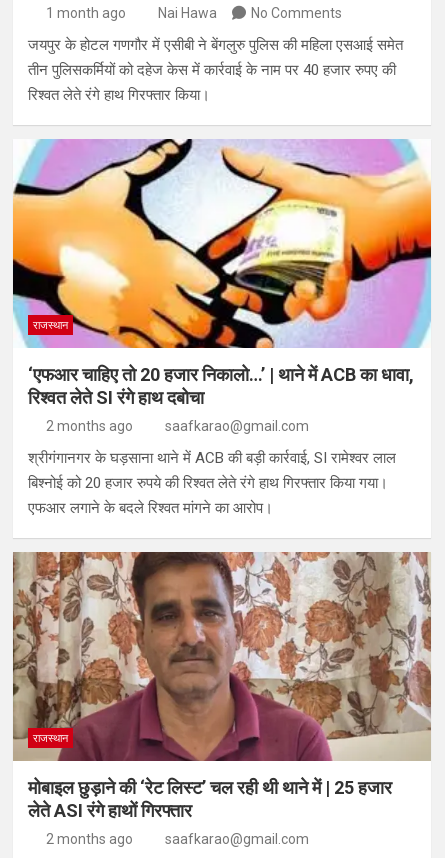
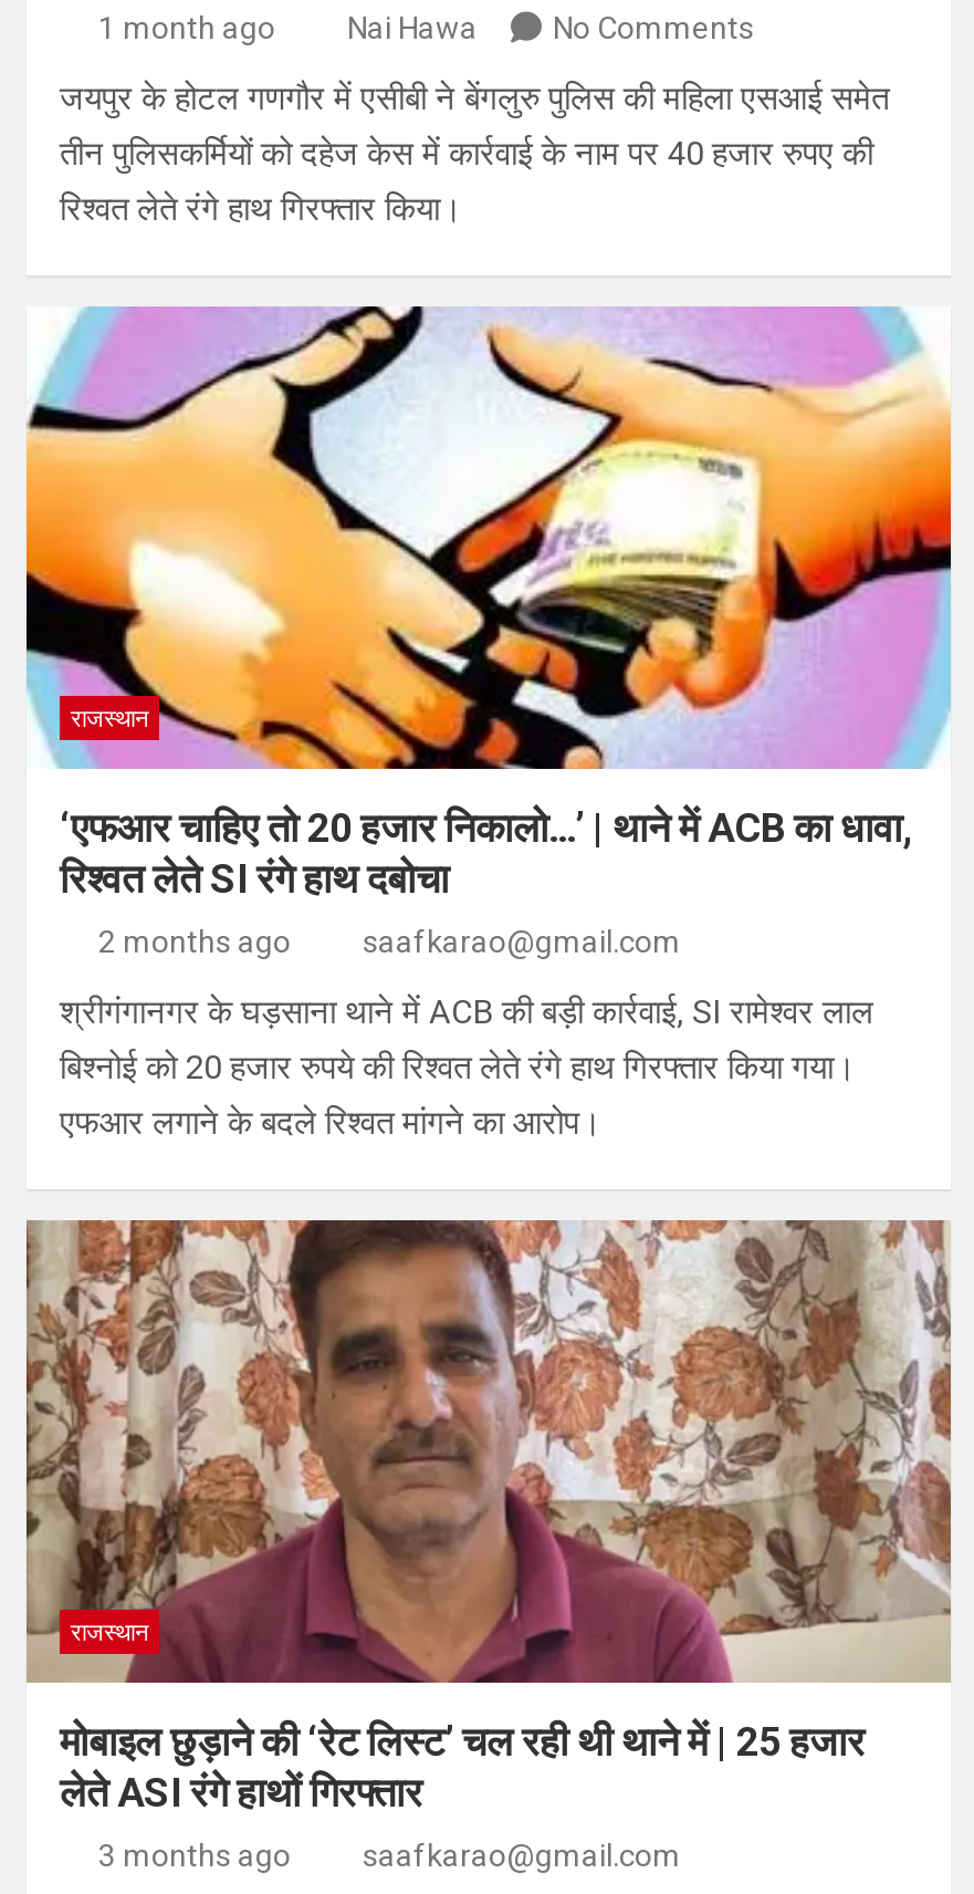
[45,831,132,847] 2 months ago -> [98,1838,291,1873] 3 months ago

